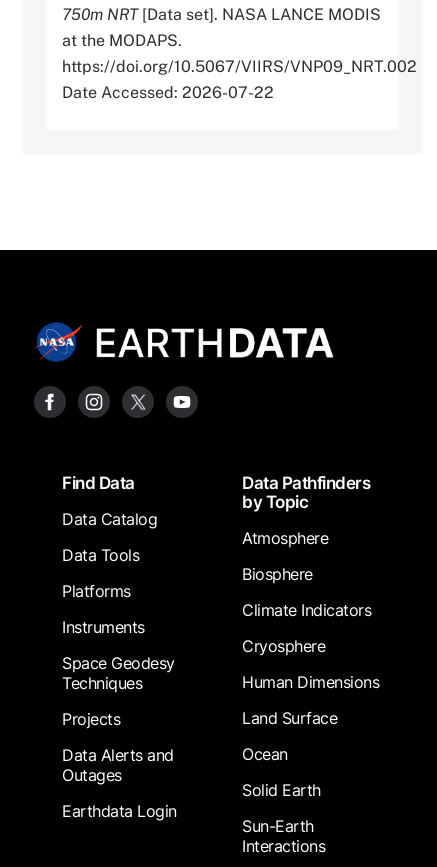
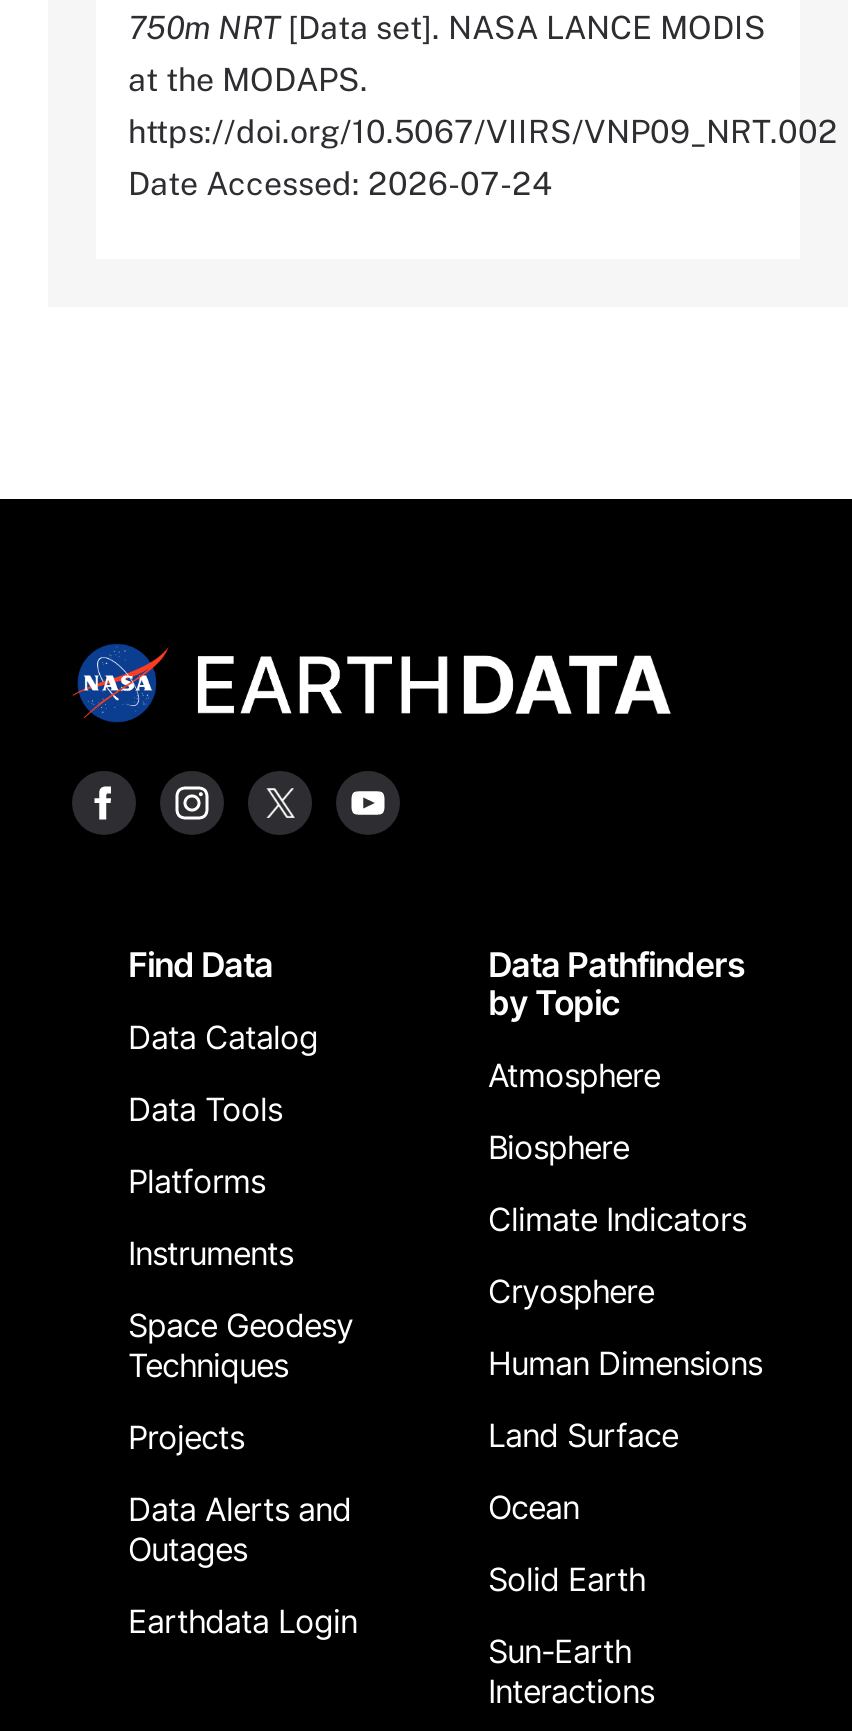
[62,83,274,102] Date Accessed: 2026-07-22 -> [128,165,552,203] Date Accessed: 2026-07-24

